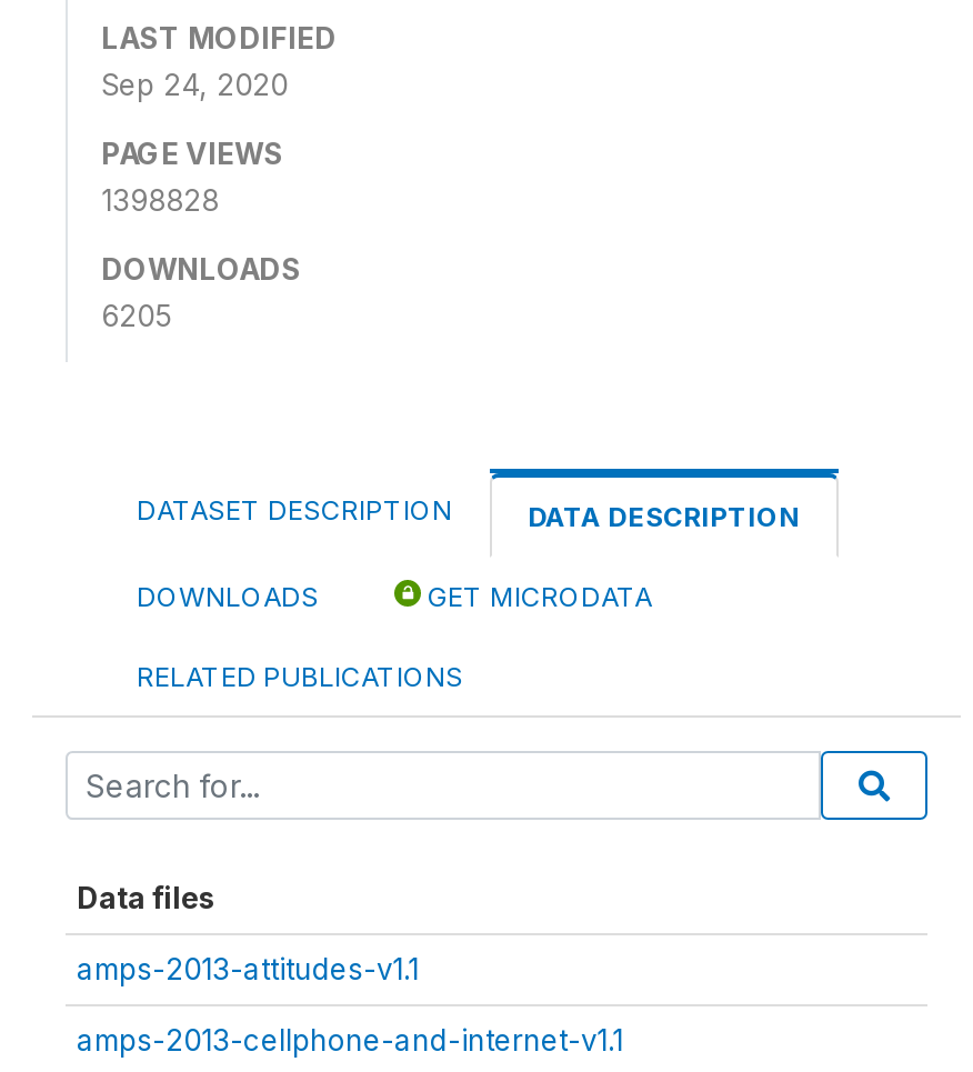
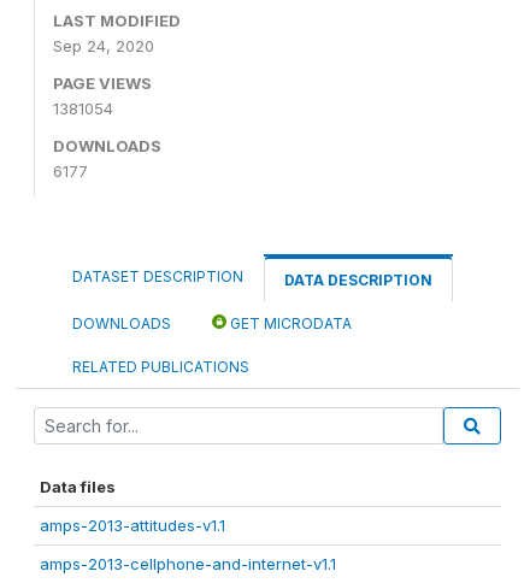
[101,182,219,218] 1398828 -> [53,99,113,118] 1381054
[101,298,172,333] 6205 -> [53,161,88,181] 6177

